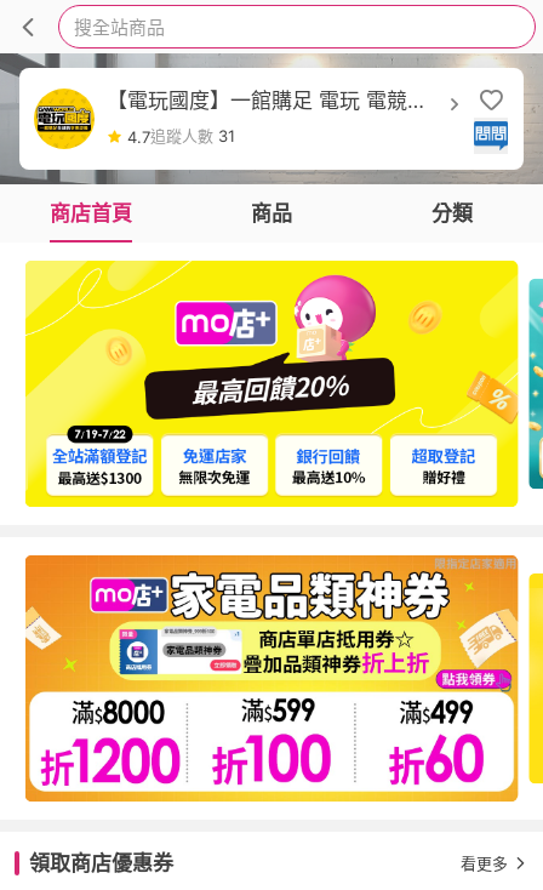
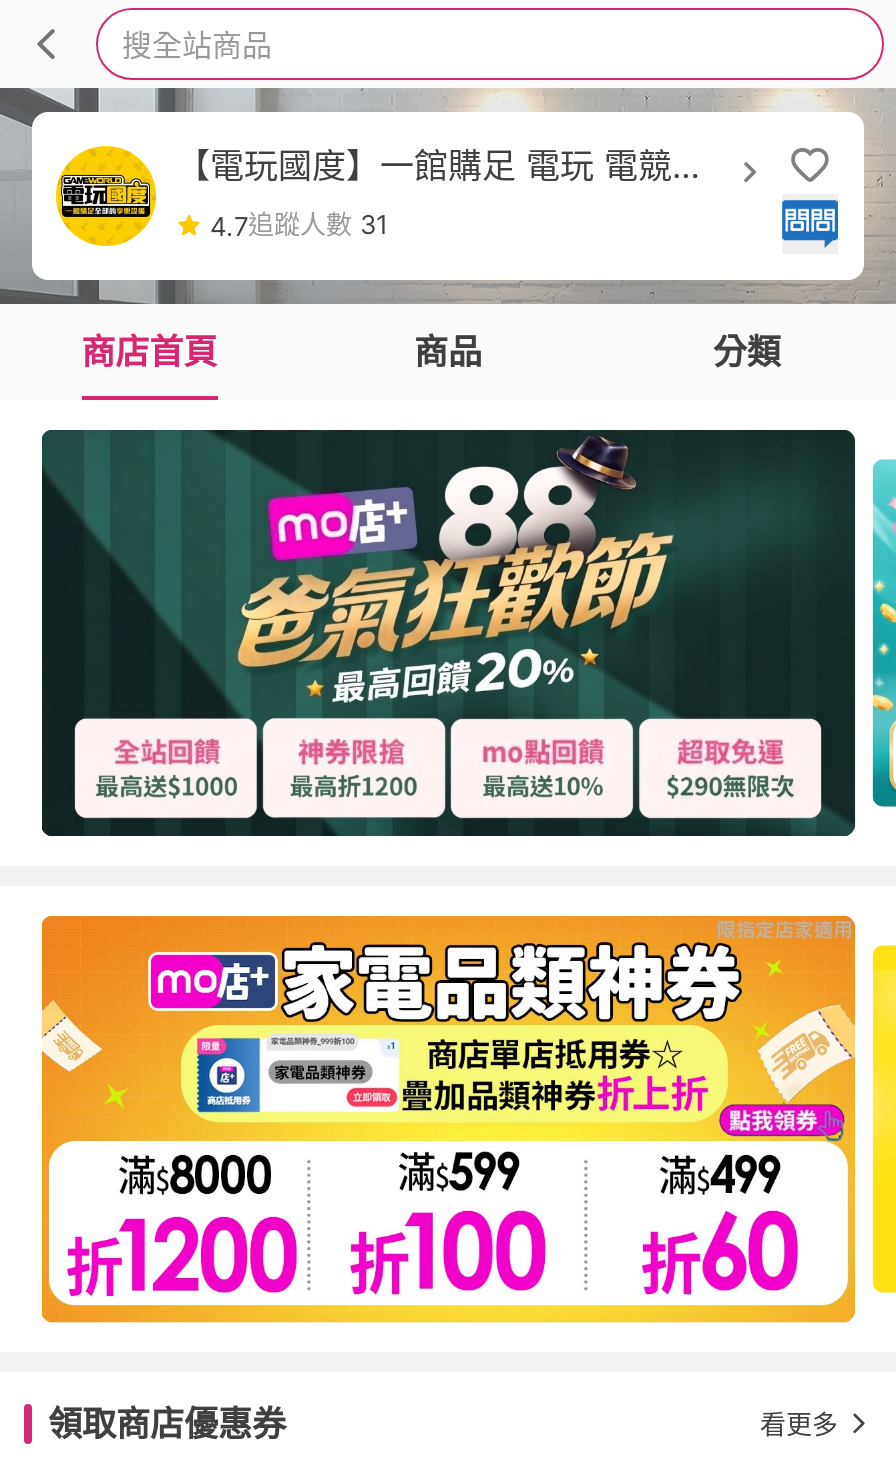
[24,259,520,508] [image] -> [40,428,858,838] [image]

